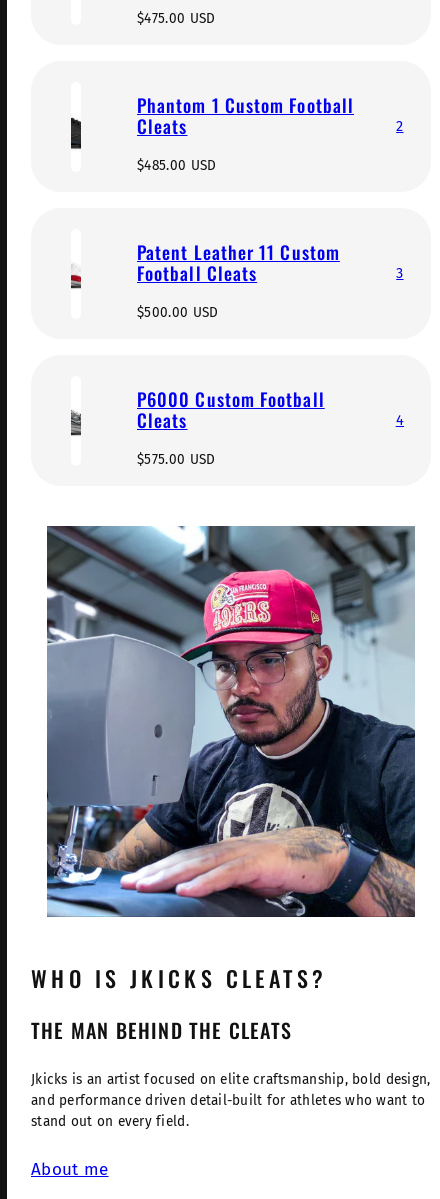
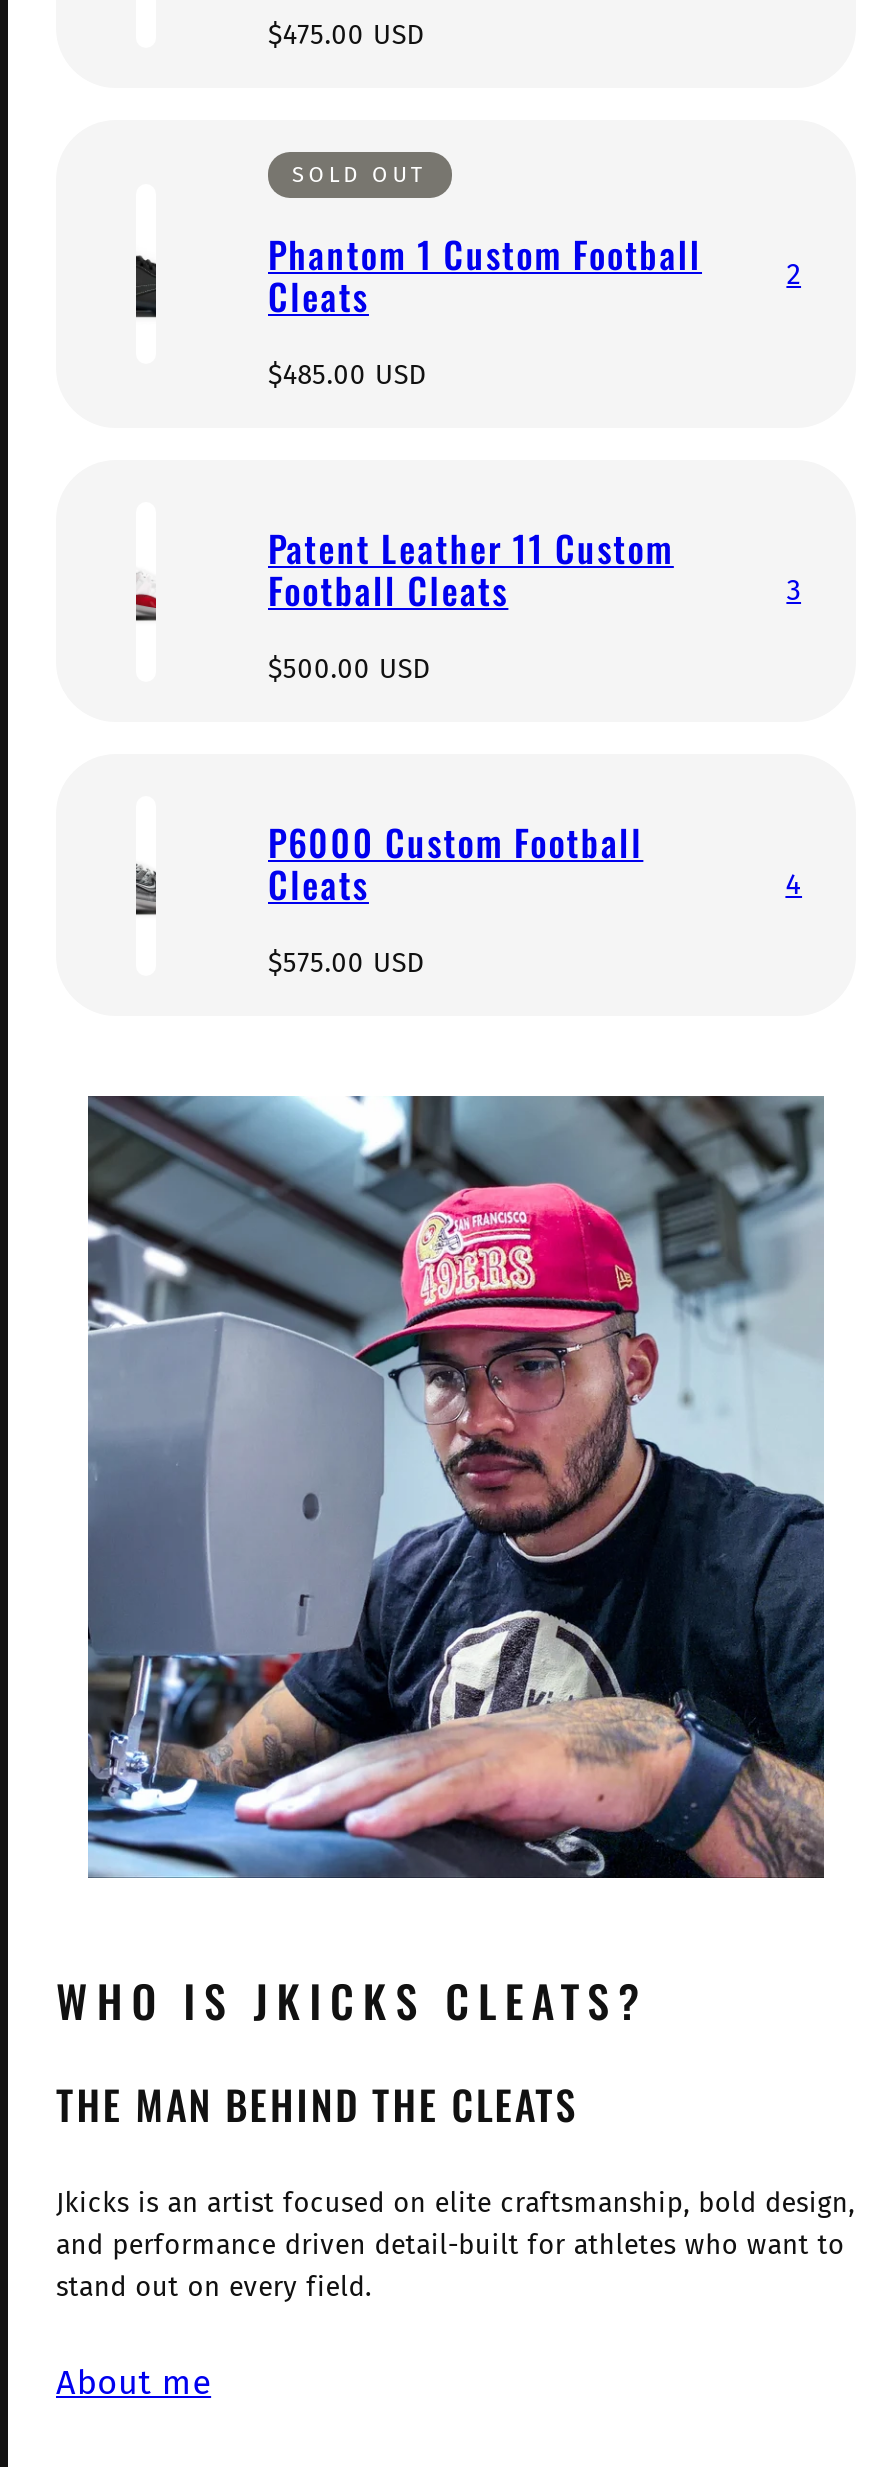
none -> [292,162,427,188] SOLD OUT

